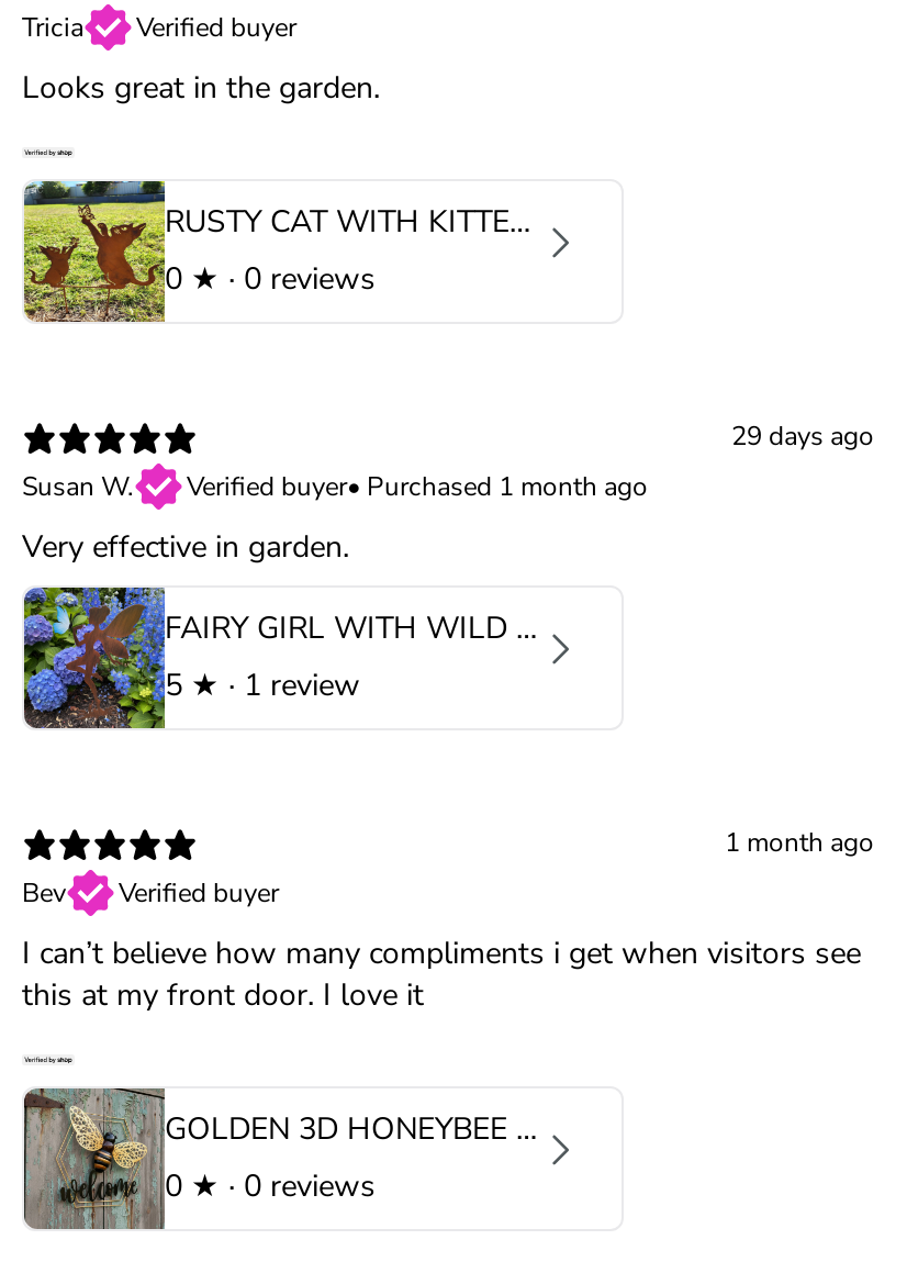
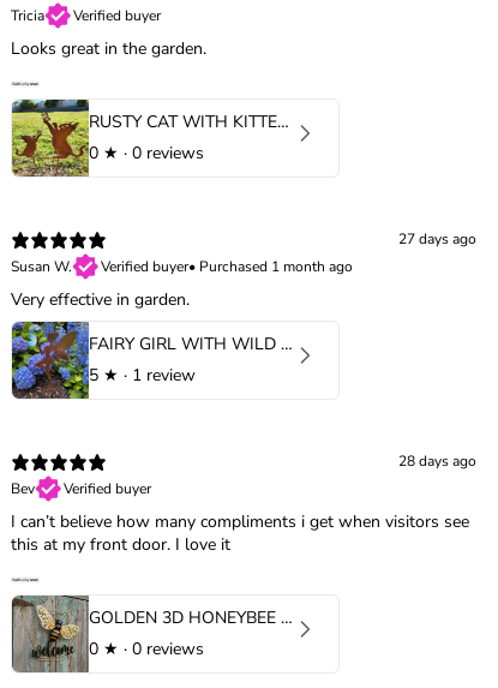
[731,419,874,454] 29 days ago -> [398,229,476,249] 27 days ago
[725,825,874,860] 1 month ago -> [398,452,476,471] 28 days ago

